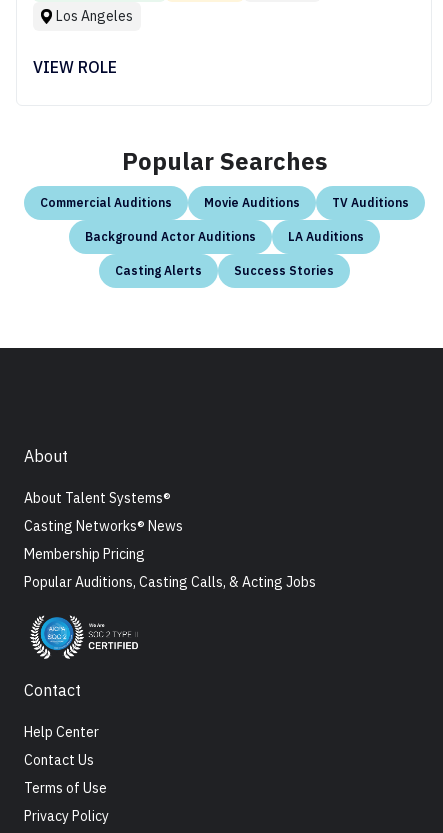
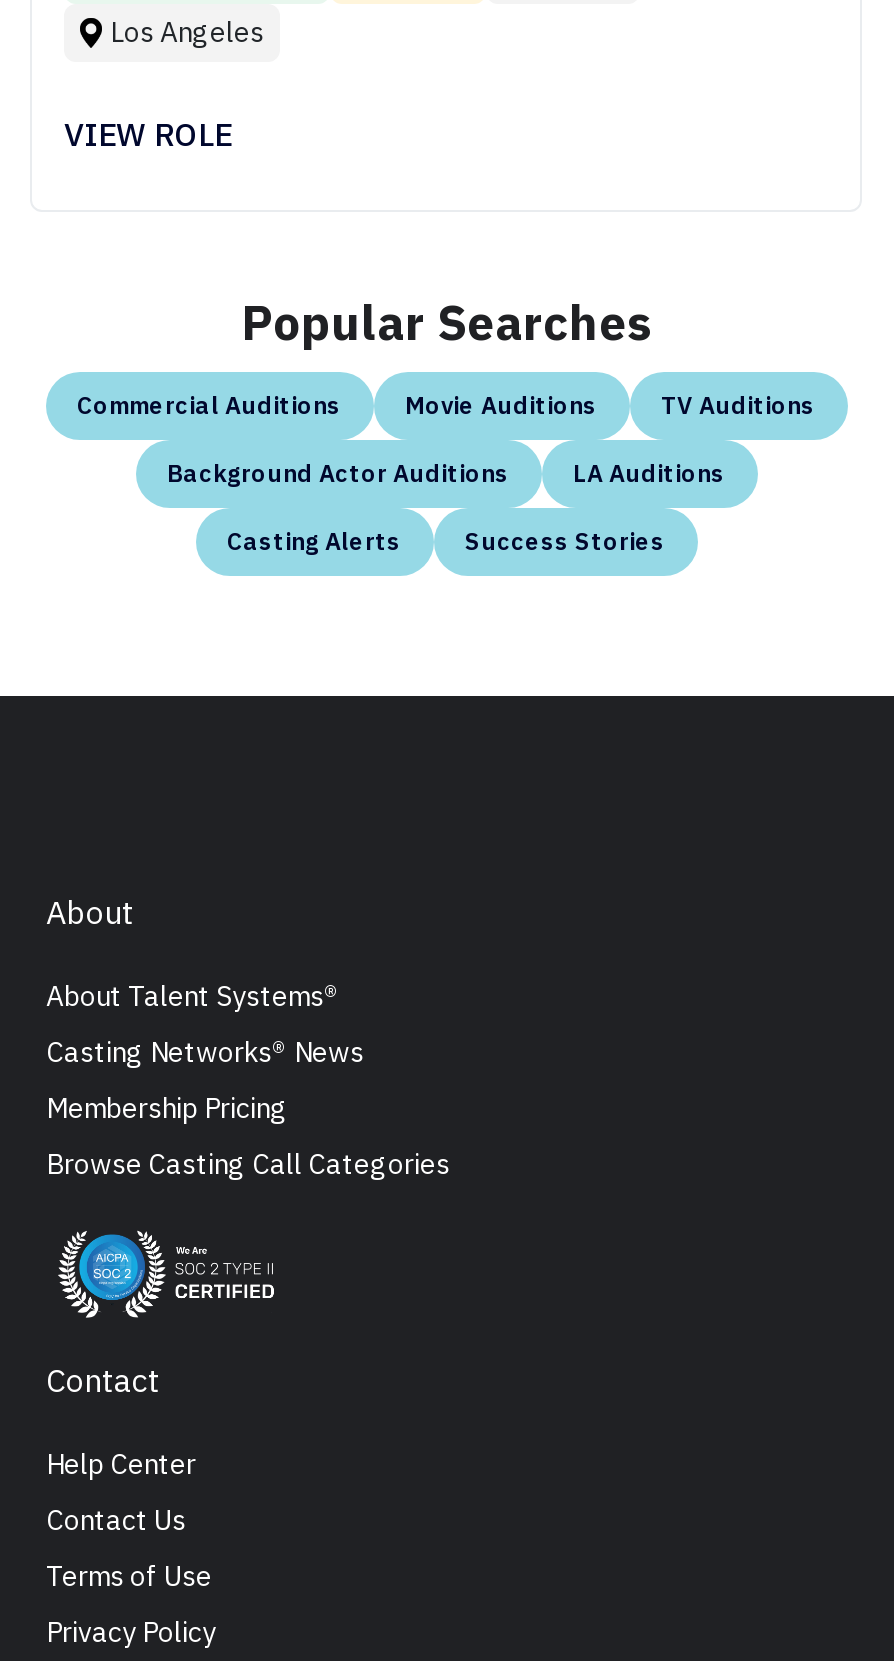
[24,573,316,591] Popular Auditions, Casting Calls, & Acting Jobs -> [46,1146,450,1182] Browse Casting Call Categories

